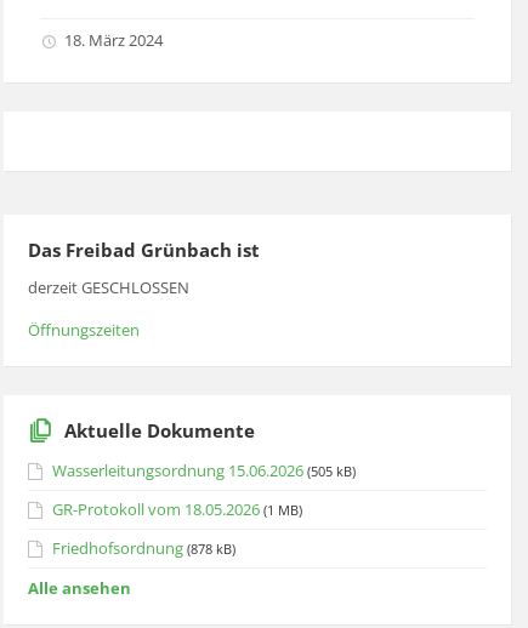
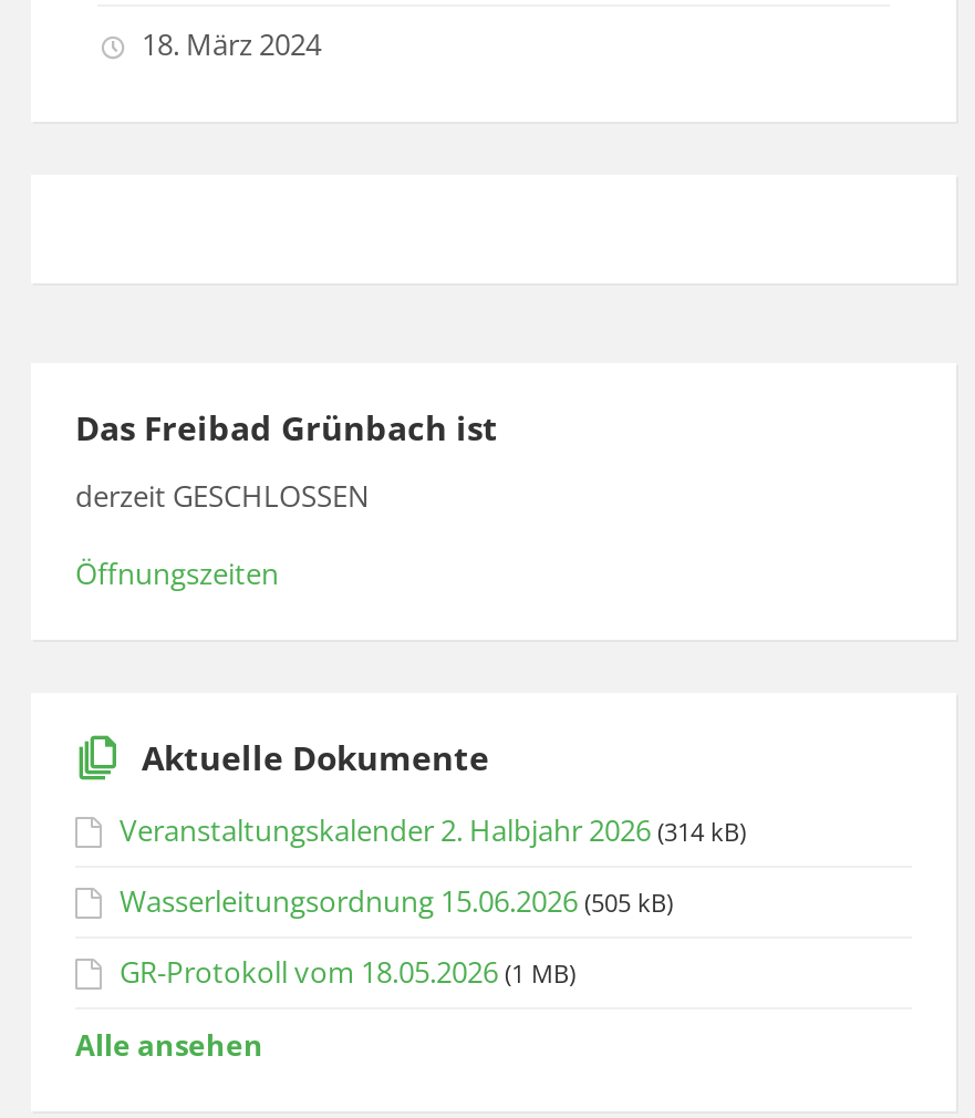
none -> [120,811,746,851] Veranstaltungskalender 2. Halbjahr 2026 (314 kB)
moved [52,459,356,519] -> [120,882,673,993]: Wasserleitungsordnung 15.06.2026 (505 kB) | GR-Protokoll vom 18.05.2026 (1 MB)
[52,536,235,558] Friedhofsordnung (878 kB) -> none

